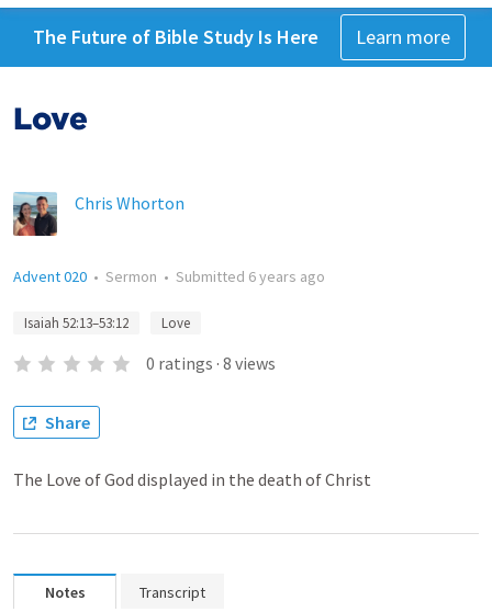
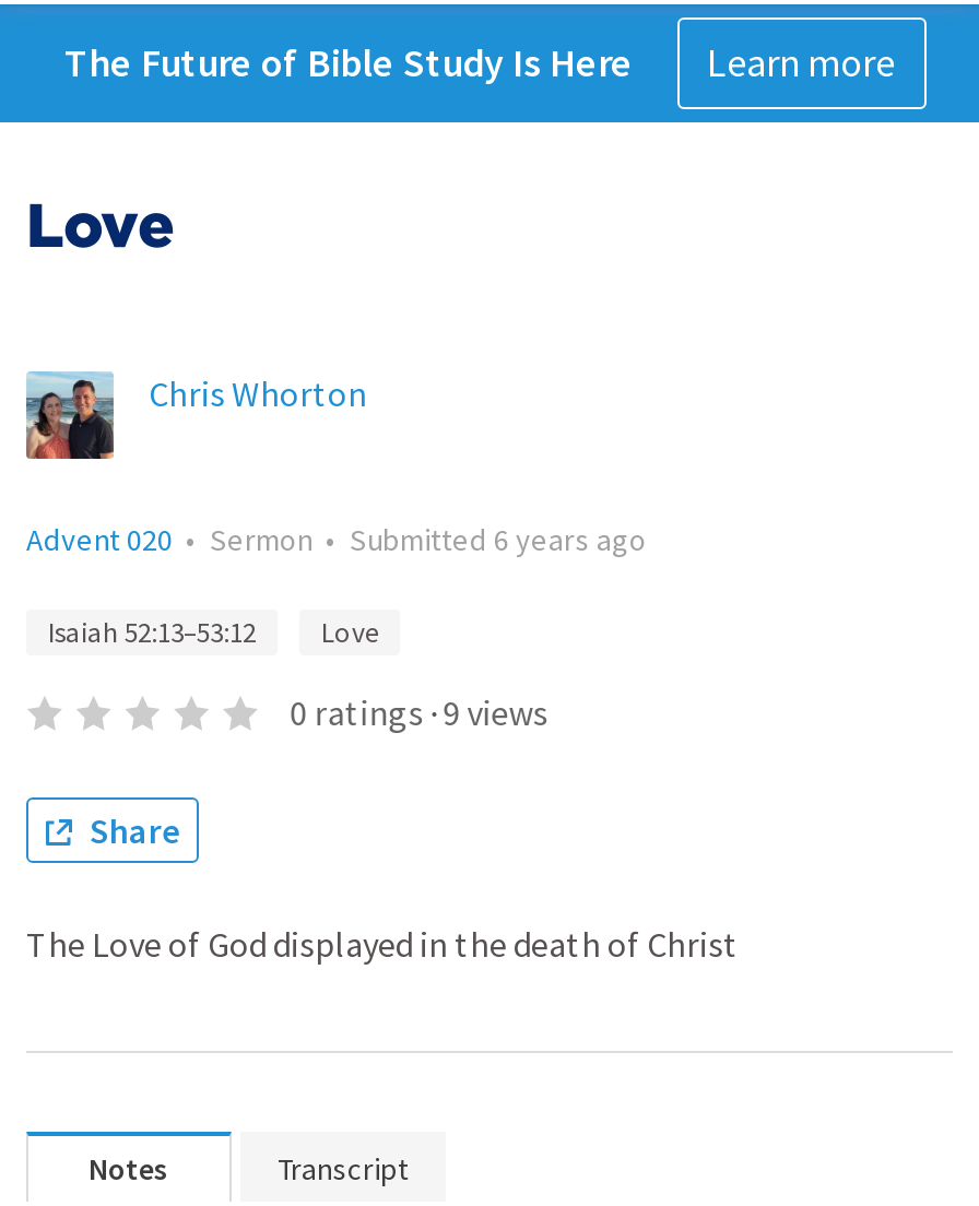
[146,352,275,374] 0 ratings · 8 views -> [290,690,548,734] 0 ratings · 9 views

